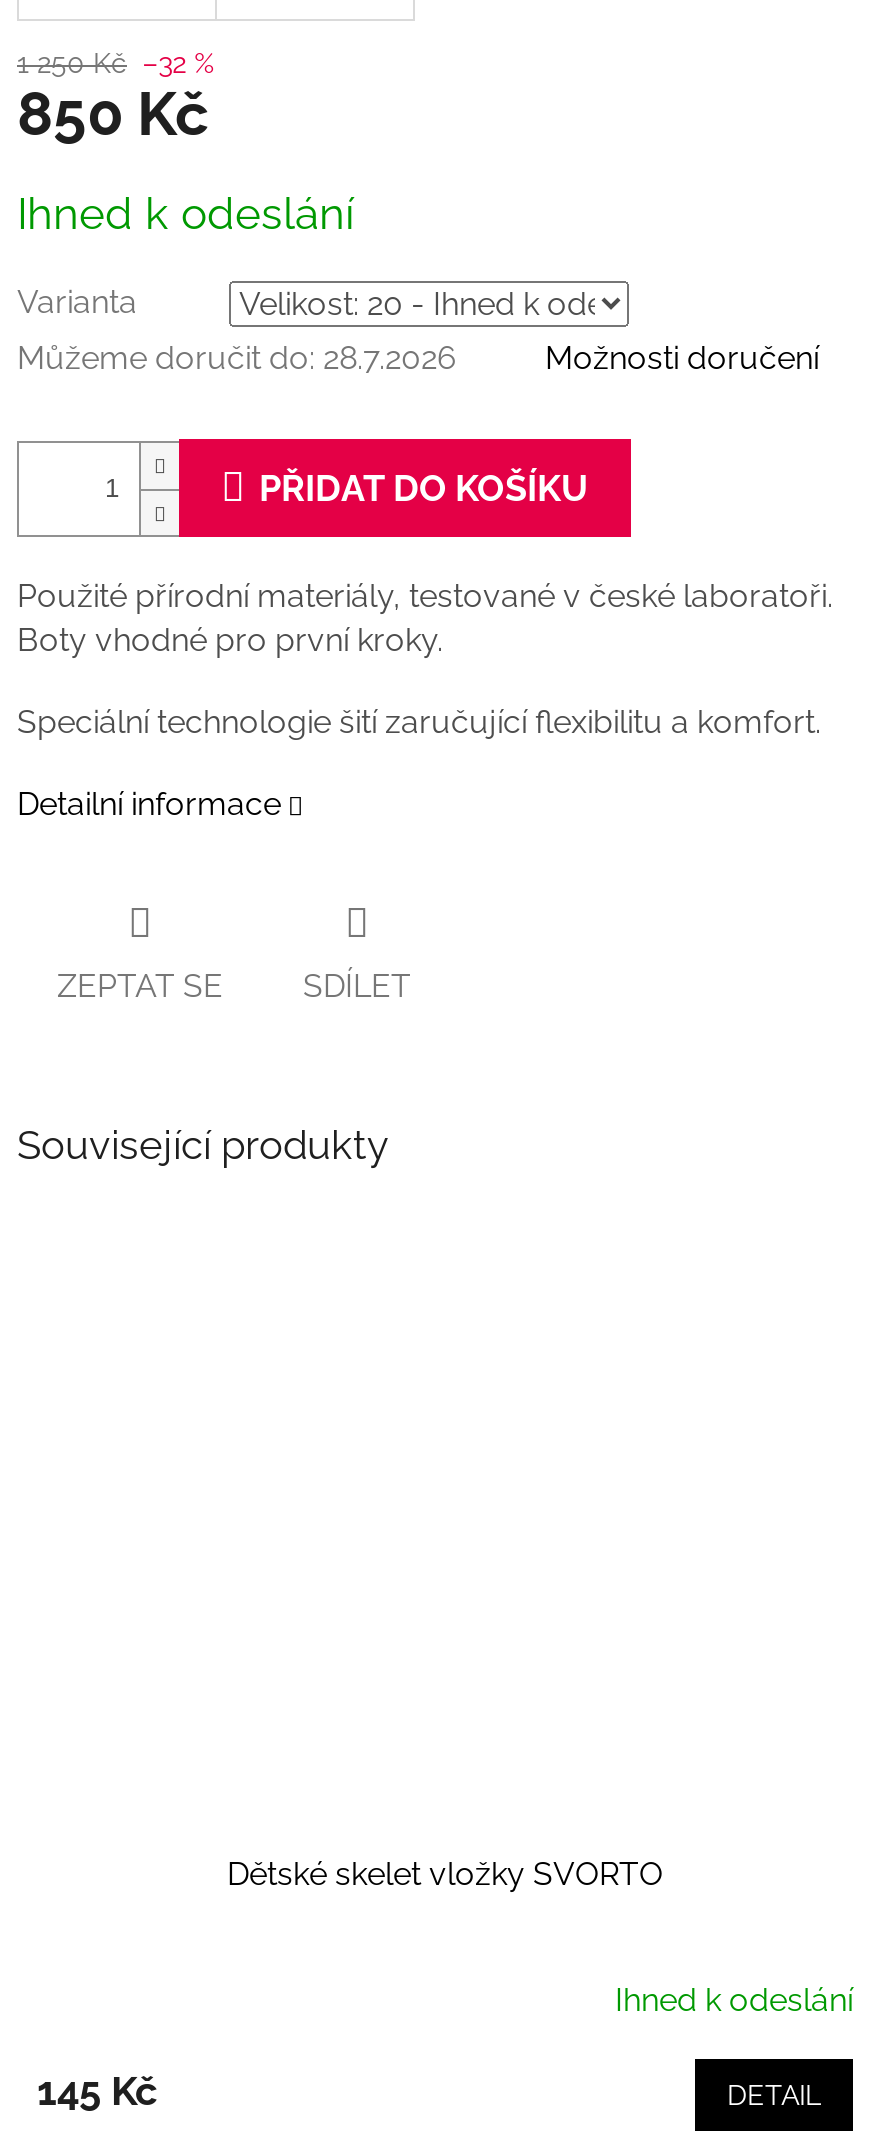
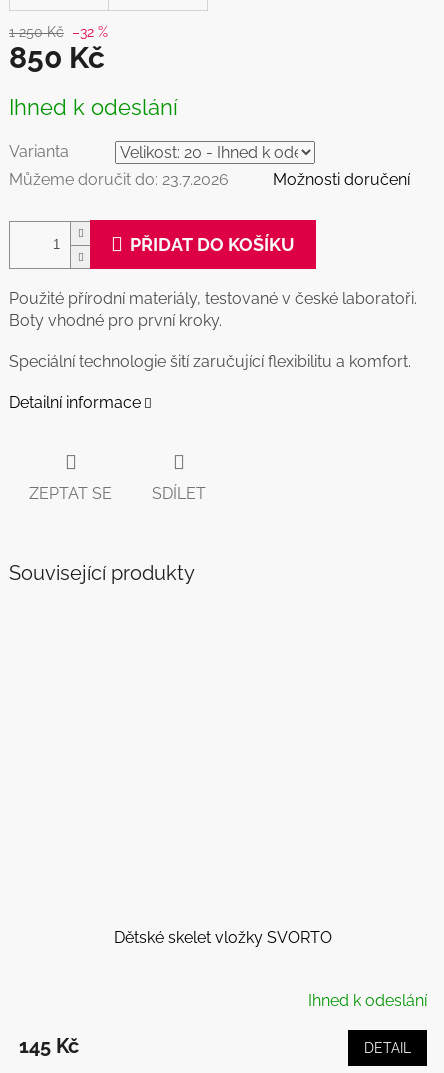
[17,340,457,378] Můžeme doručit do: 28.7.2026 -> [9,170,229,189] Můžeme doručit do: 23.7.2026

